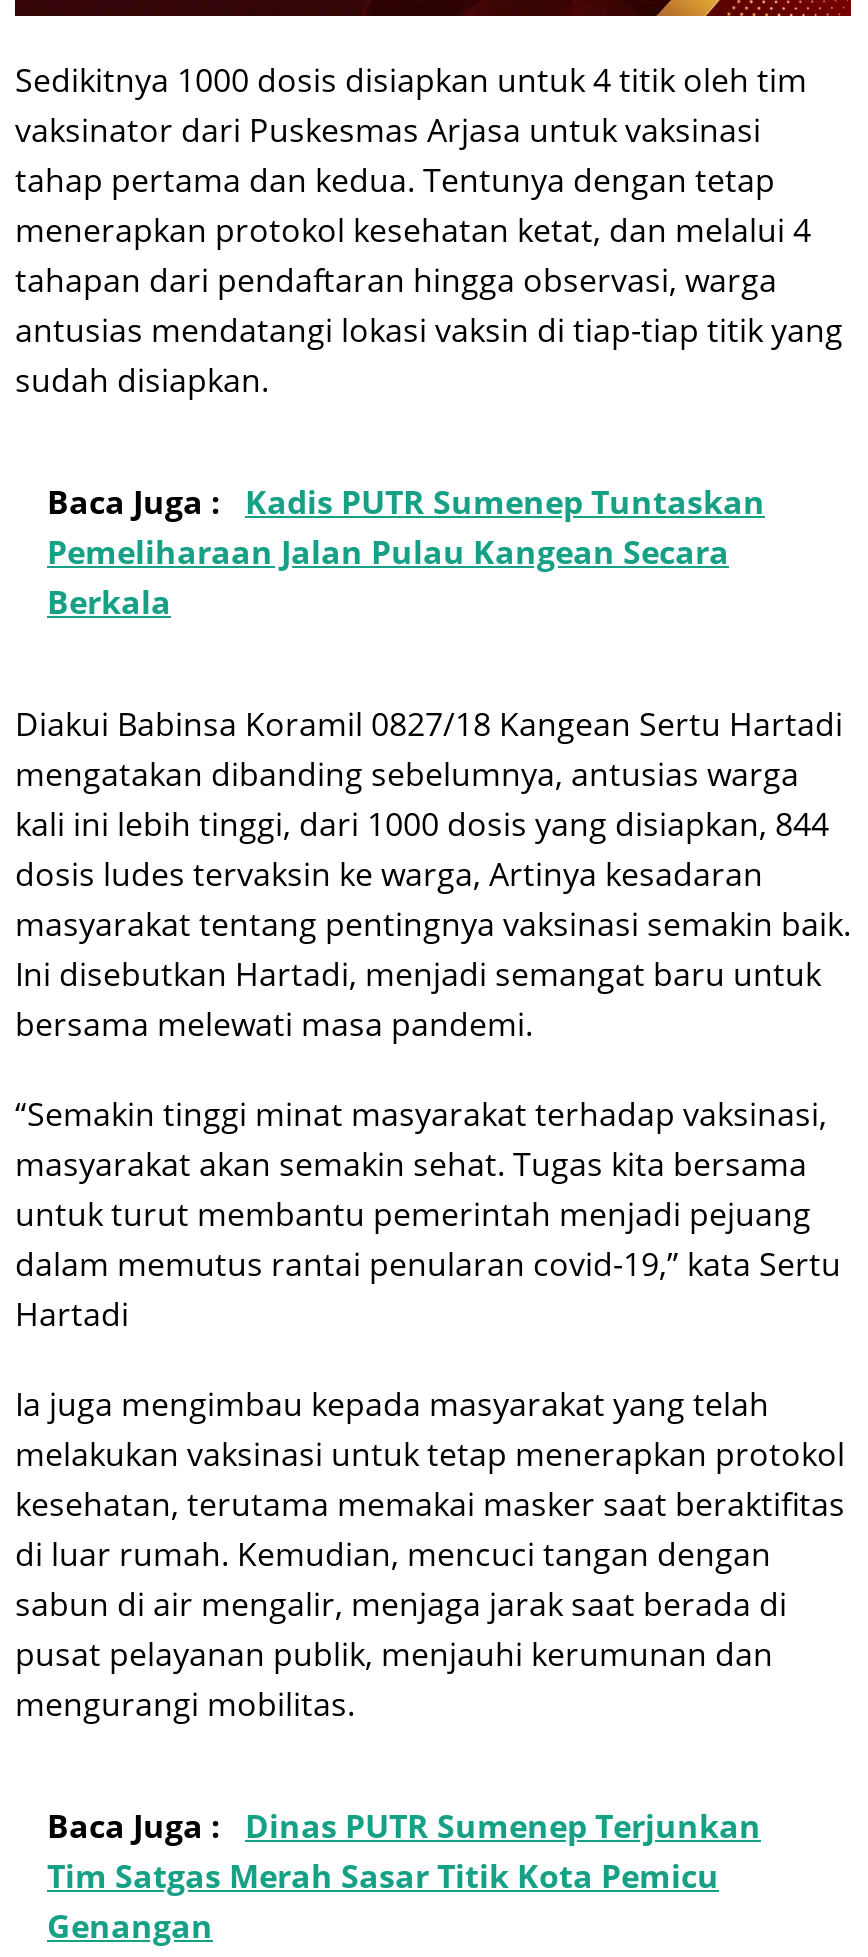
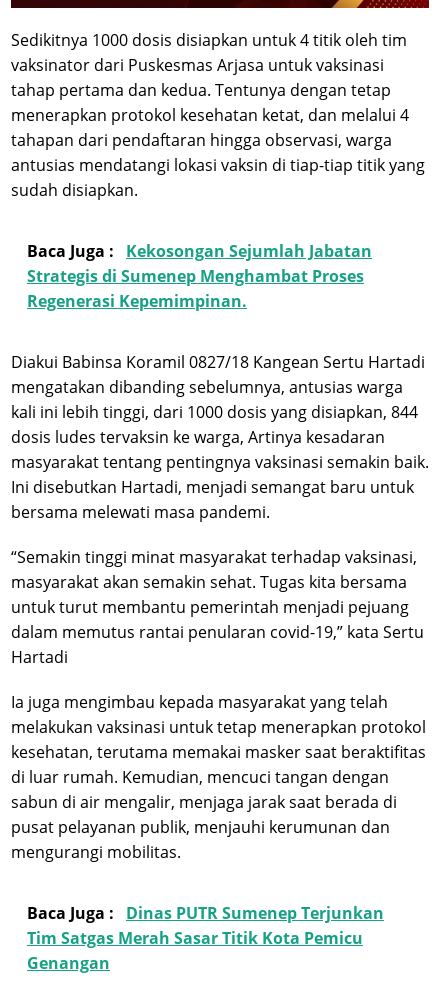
[47,481,765,625] Baca Juga : Kadis PUTR Sumenep Tuntaskan | Pemeliharaan Jalan Pulau Kangean Secara | Berkala -> [27,240,372,312] Baca Juga : Kekosongan Sejumlah Jabatan | Strategis di Sumenep Menghambat Proses | Regenerasi Kepemimpinan.

